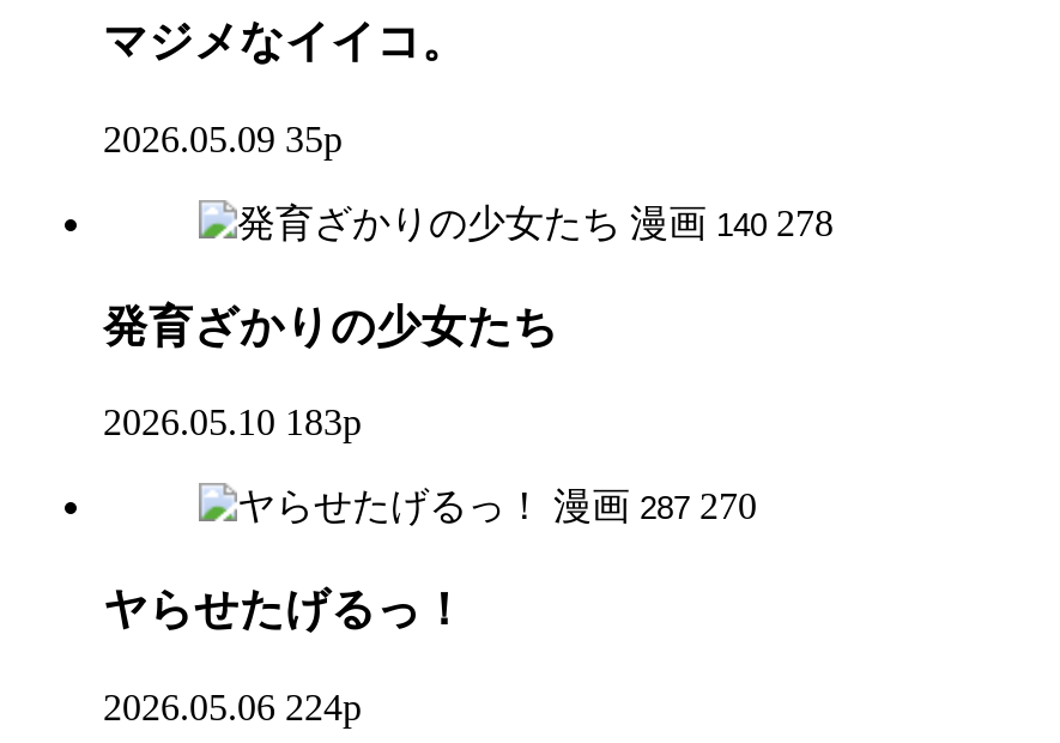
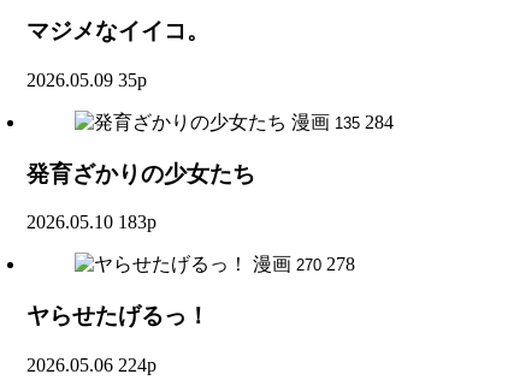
[630,202,834,243] 漫画 140 278 -> [291,112,394,132] 漫画 135 284
[553,486,757,527] 漫画 287 270 -> [253,254,355,274] 漫画 270 278

